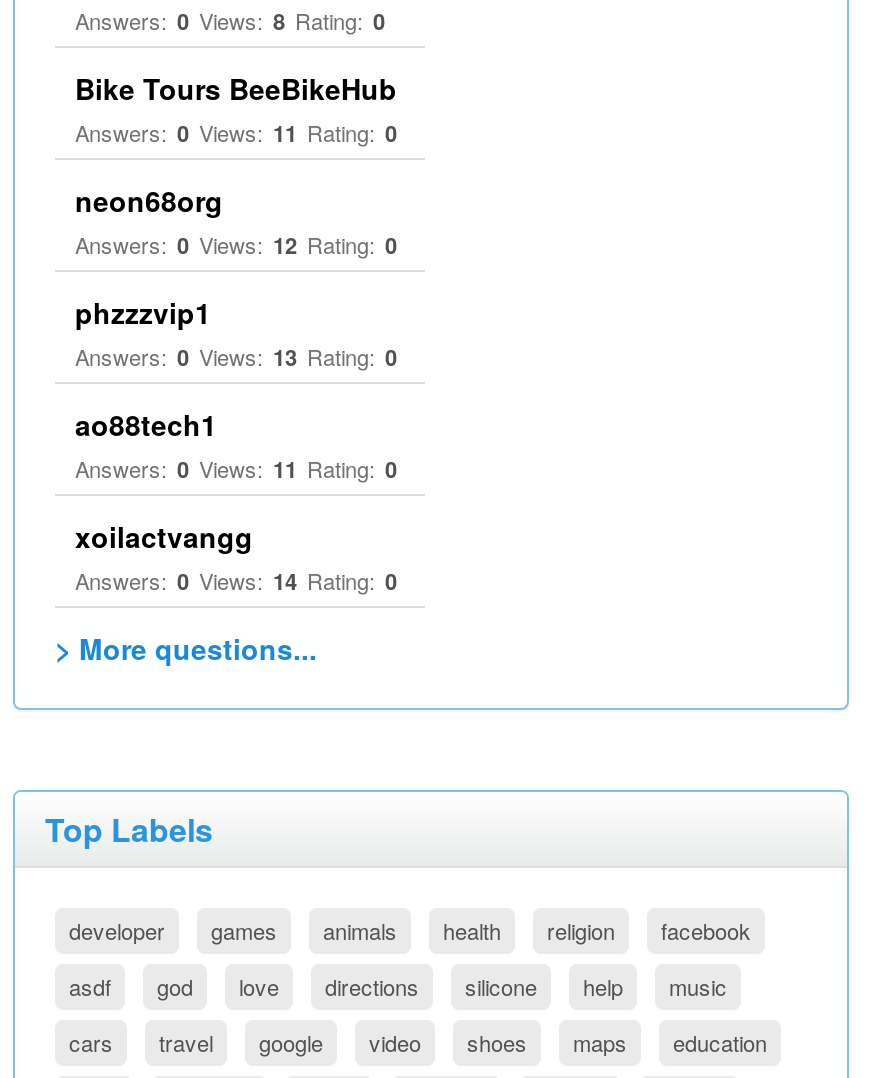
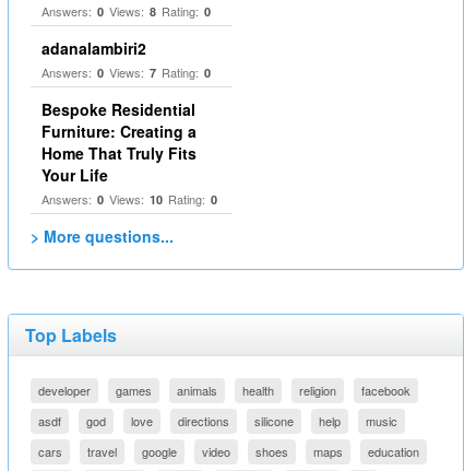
[75,68,397,596] Bike Tours BeeBikeHub | Answers: 0 Views: 11 Rating: 0 | neon68org | Answers: 0 Views: 12 Rating: 0 | phzzzvip1 | Answers: 0 Views: 13 Rating: 0 | ao88tech1 | Answers: 0 Views: 11 Rating: 0 | xoilactvangg | Answers: 0 Views: 14 Rating: 0 -> [41,37,217,208] adanalambiri2 | Answers: 0 Views: 7 Rating: 0 | Bespoke Residential | Furniture: Creating a | Home That Truly Fits | Your Life | Answers: 0 Views: 10 Rating: 0

